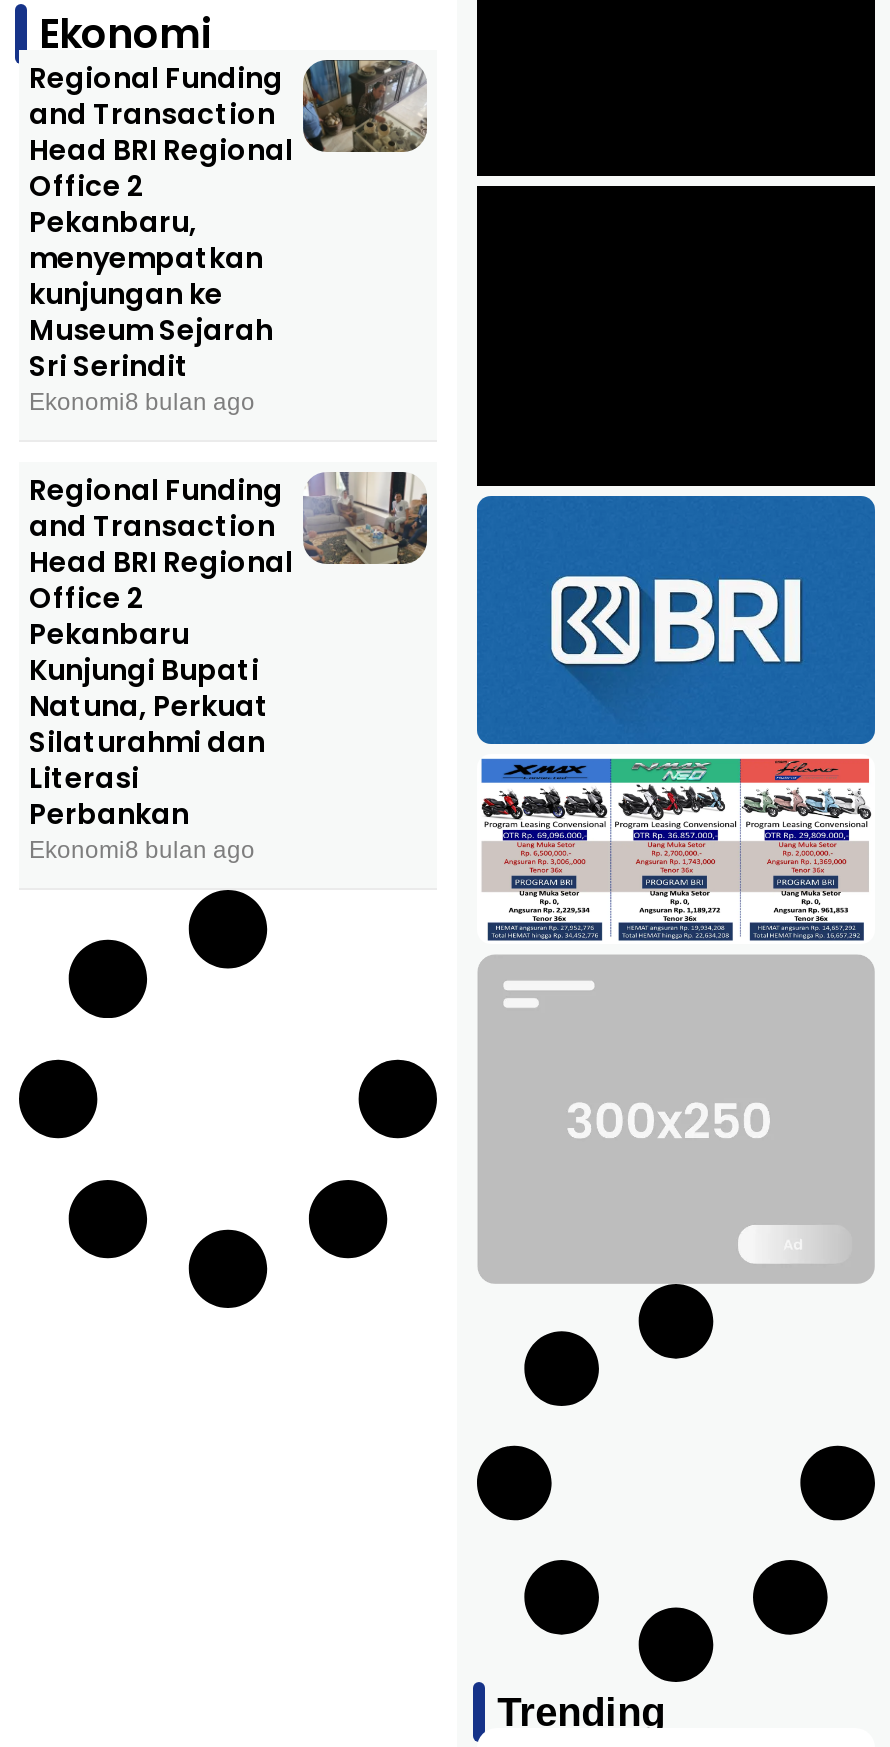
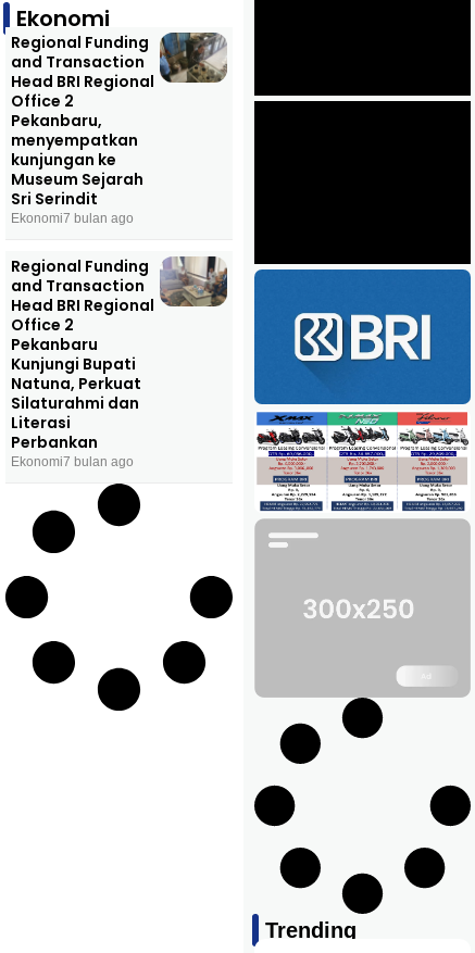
[29,387,255,415] Ekonomi8 bulan ago -> [11,210,134,226] Ekonomi7 bulan ago
[29,835,255,863] Ekonomi8 bulan ago -> [11,454,134,469] Ekonomi7 bulan ago

